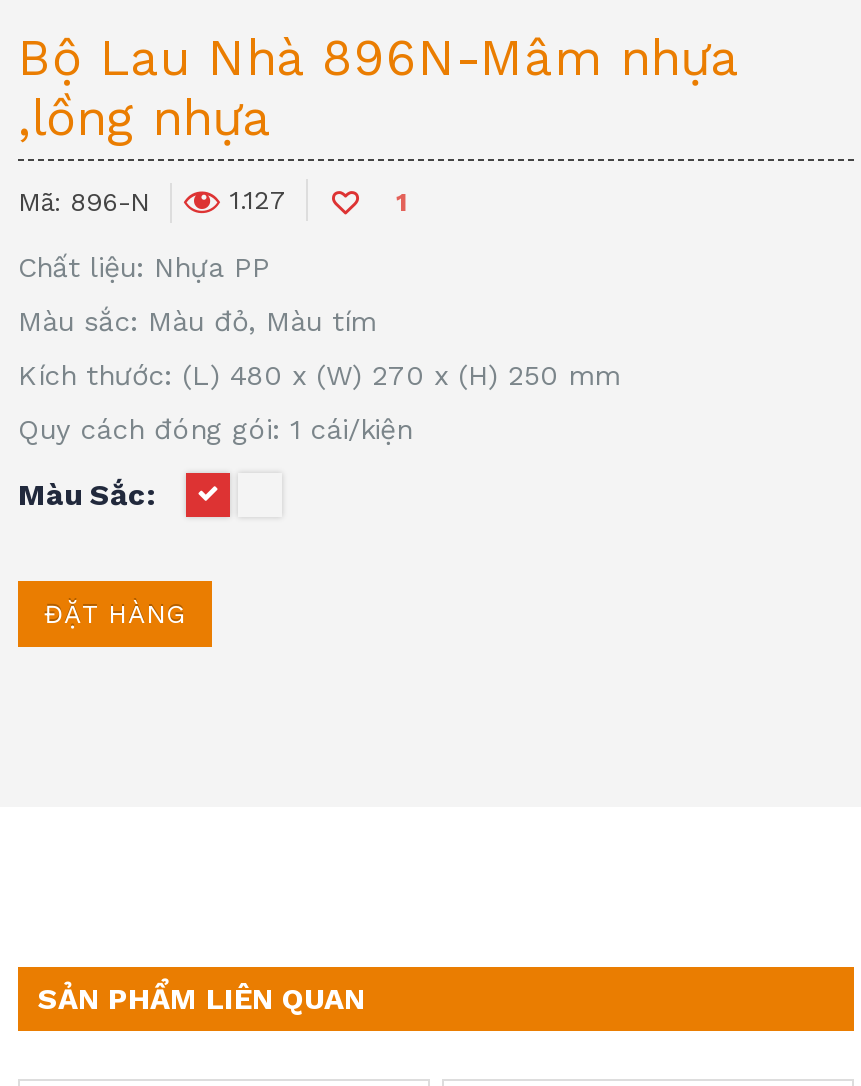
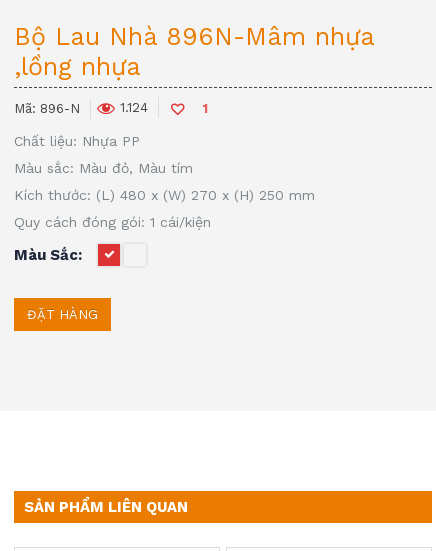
[230,186,286,216] 1.127 -> [120,100,148,115] 1.124

